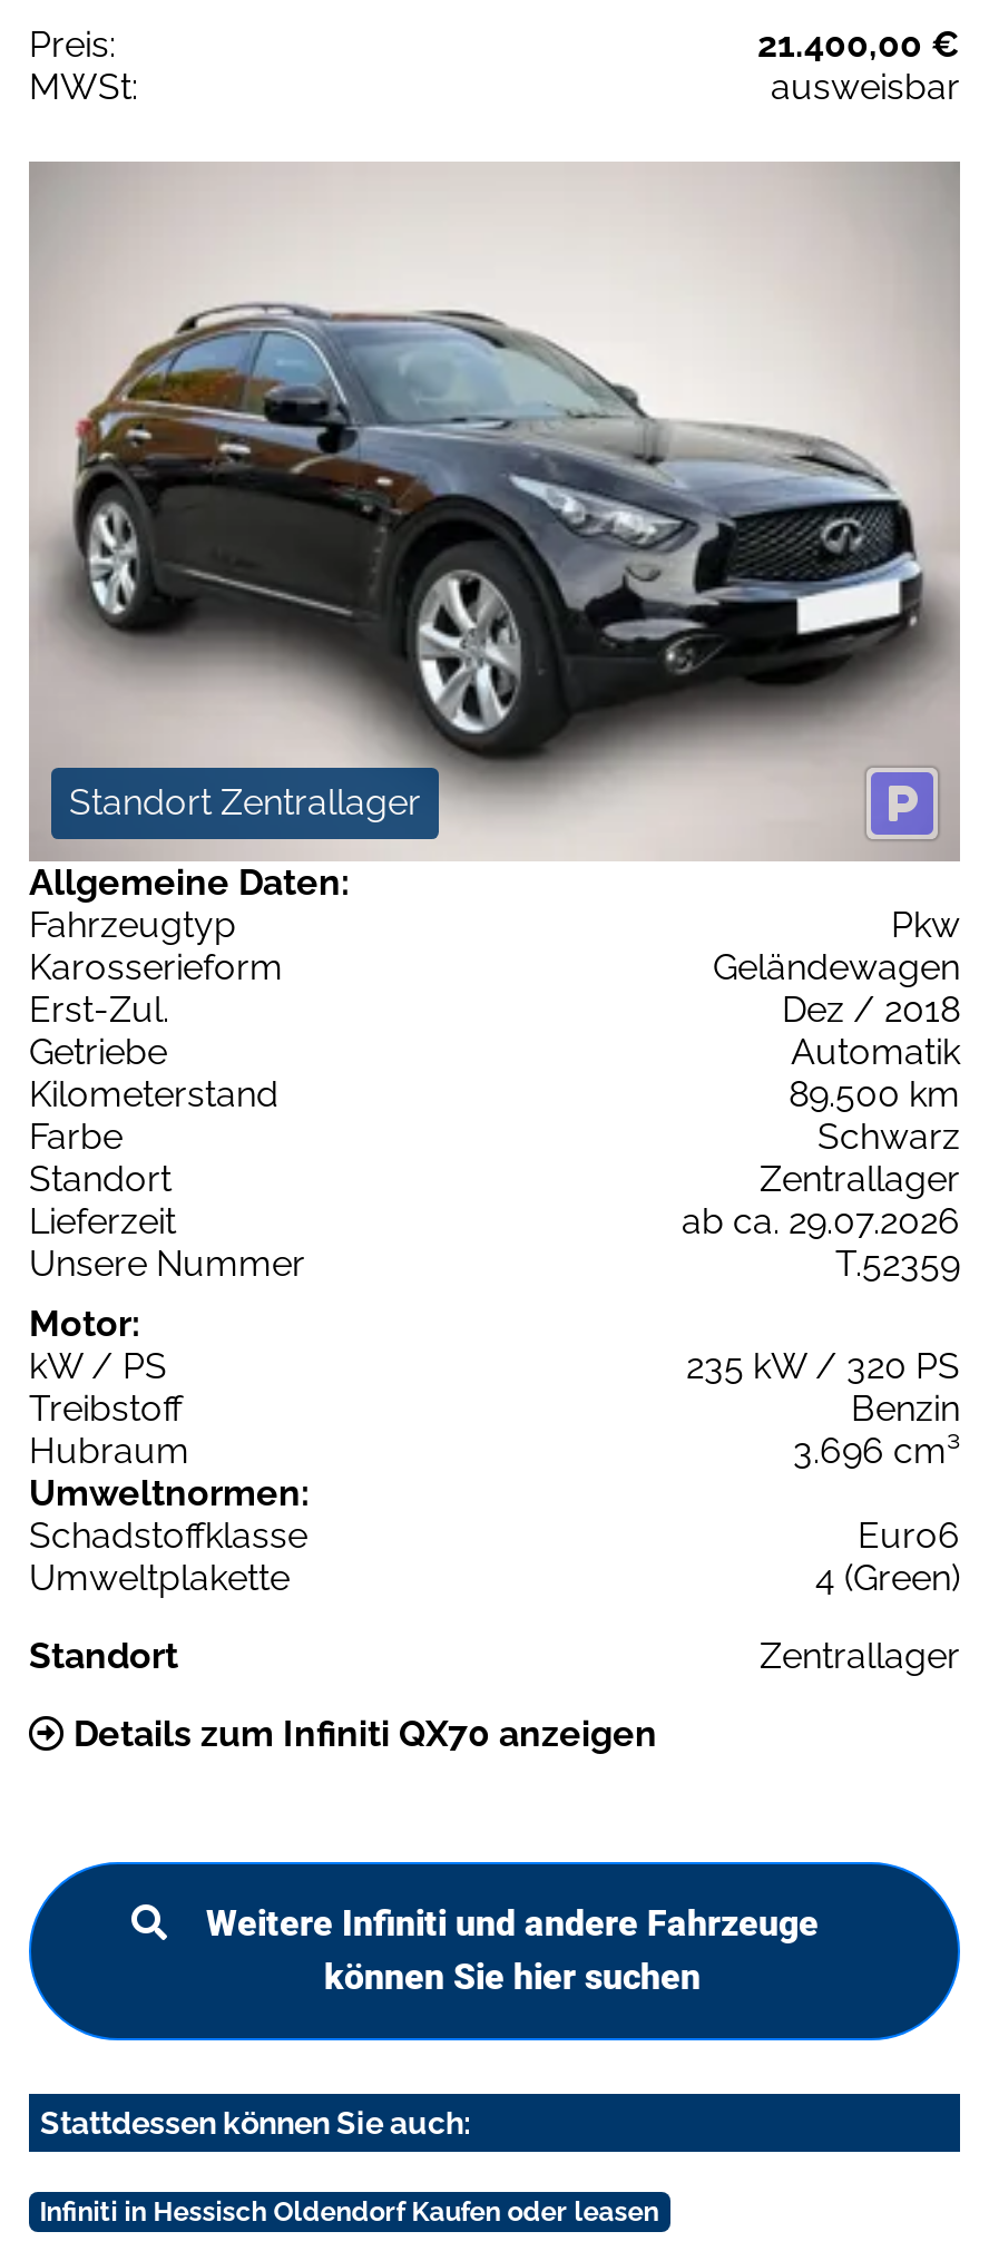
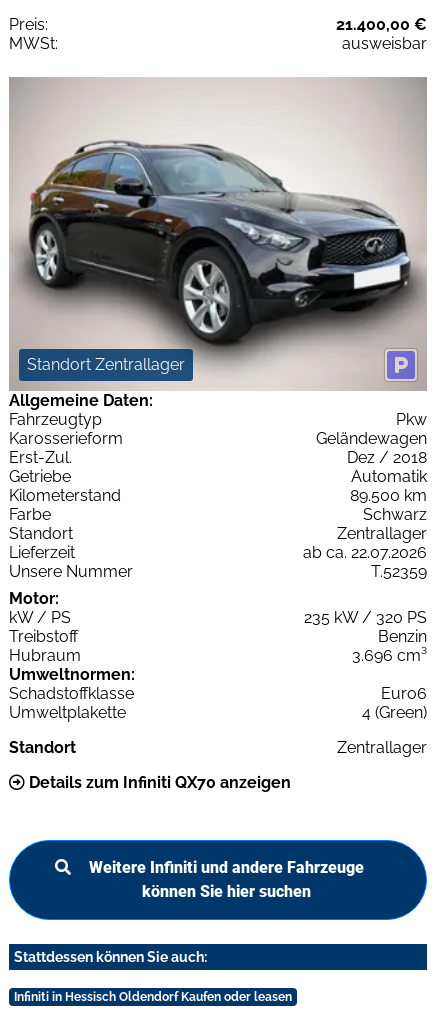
[682,1199,960,1242] ab ca. 29.07.2026 -> [303,543,427,562] ab ca. 22.07.2026

